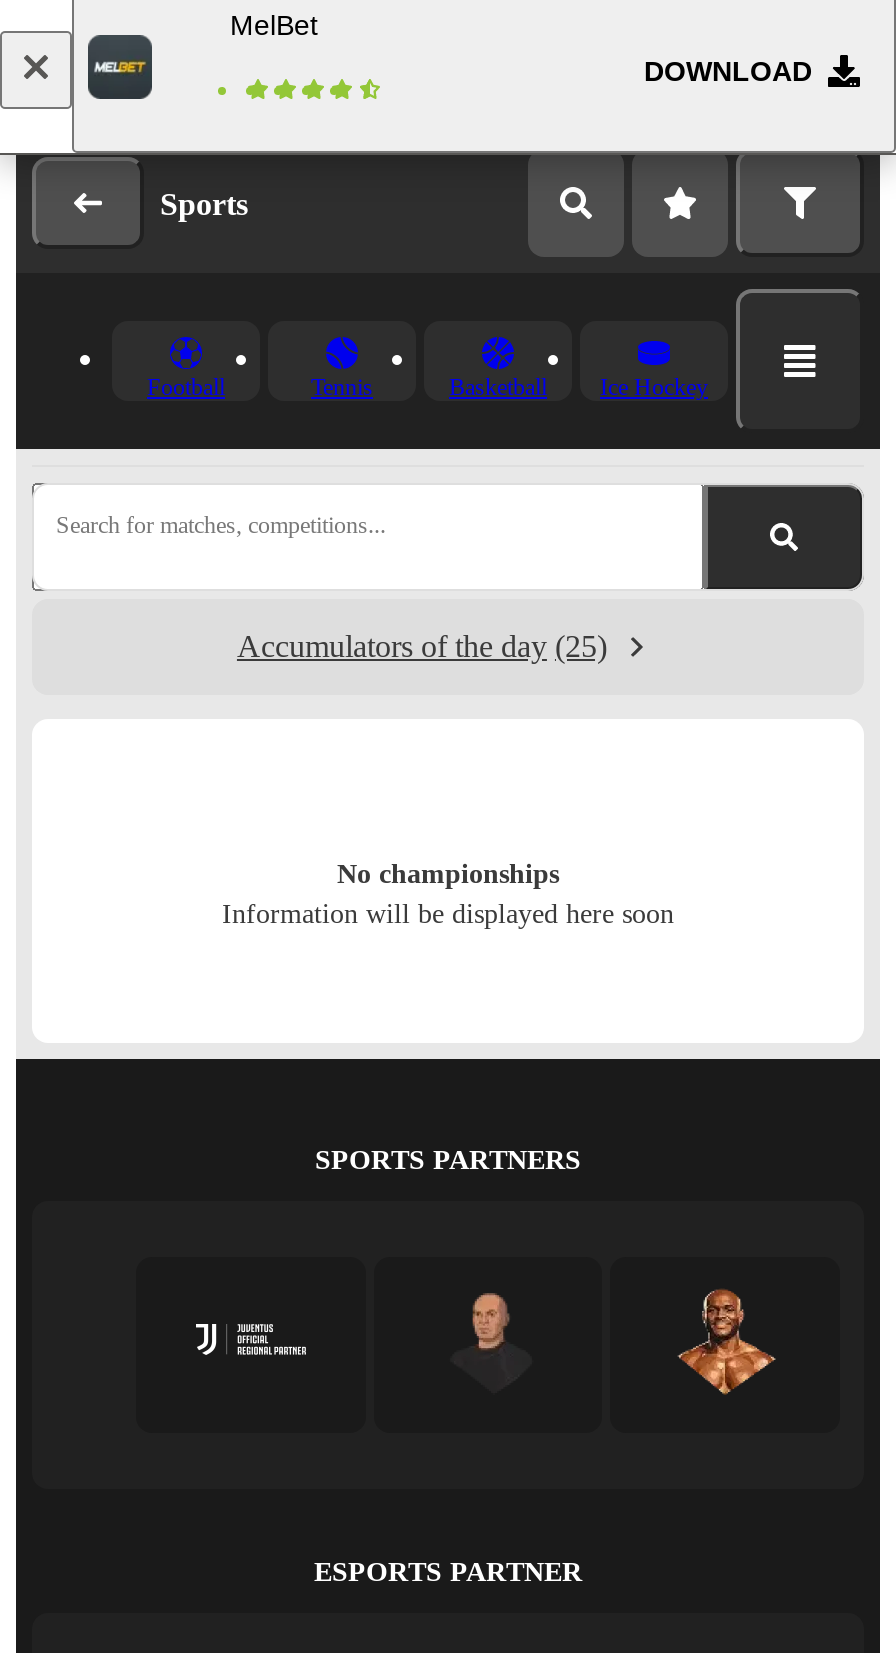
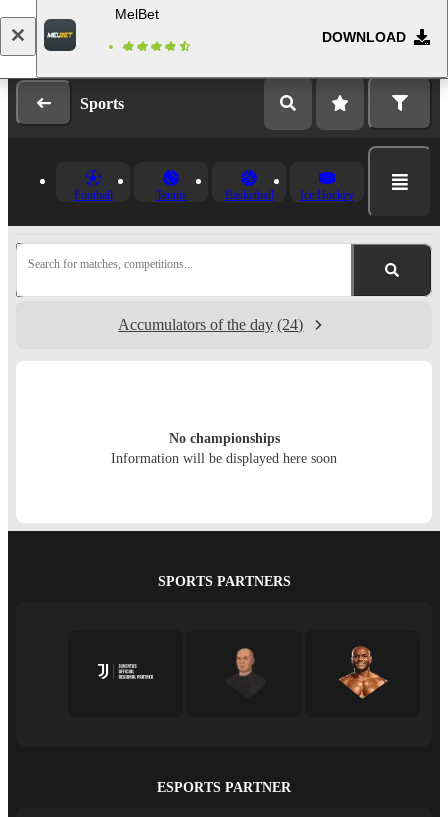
[237,629,607,663] Accumulators of the day (25) -> [118,316,303,333] Accumulators of the day (24)

